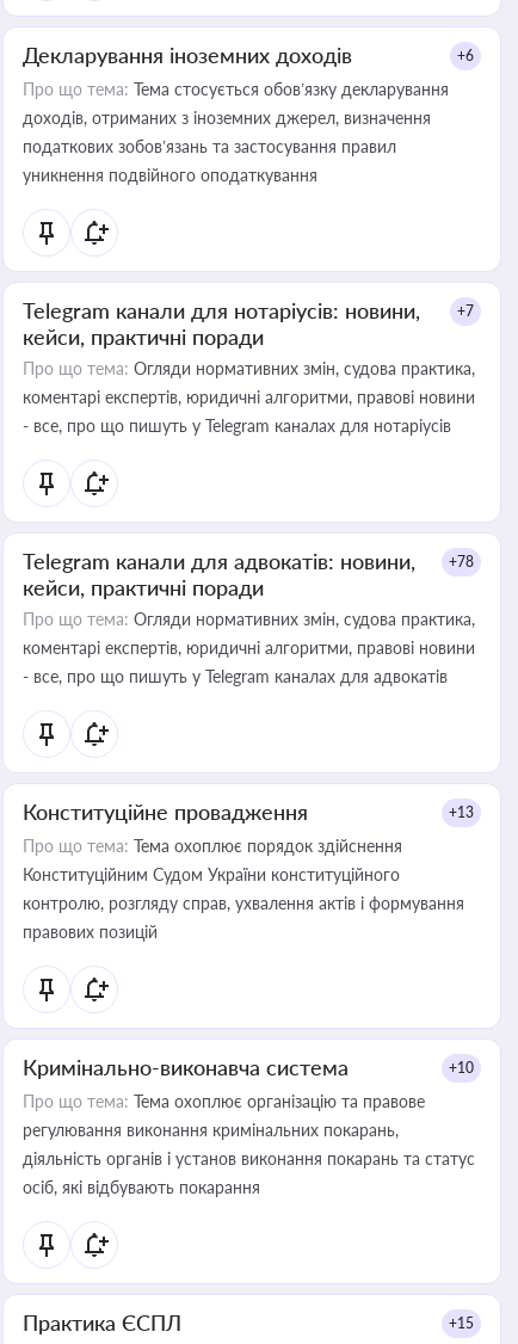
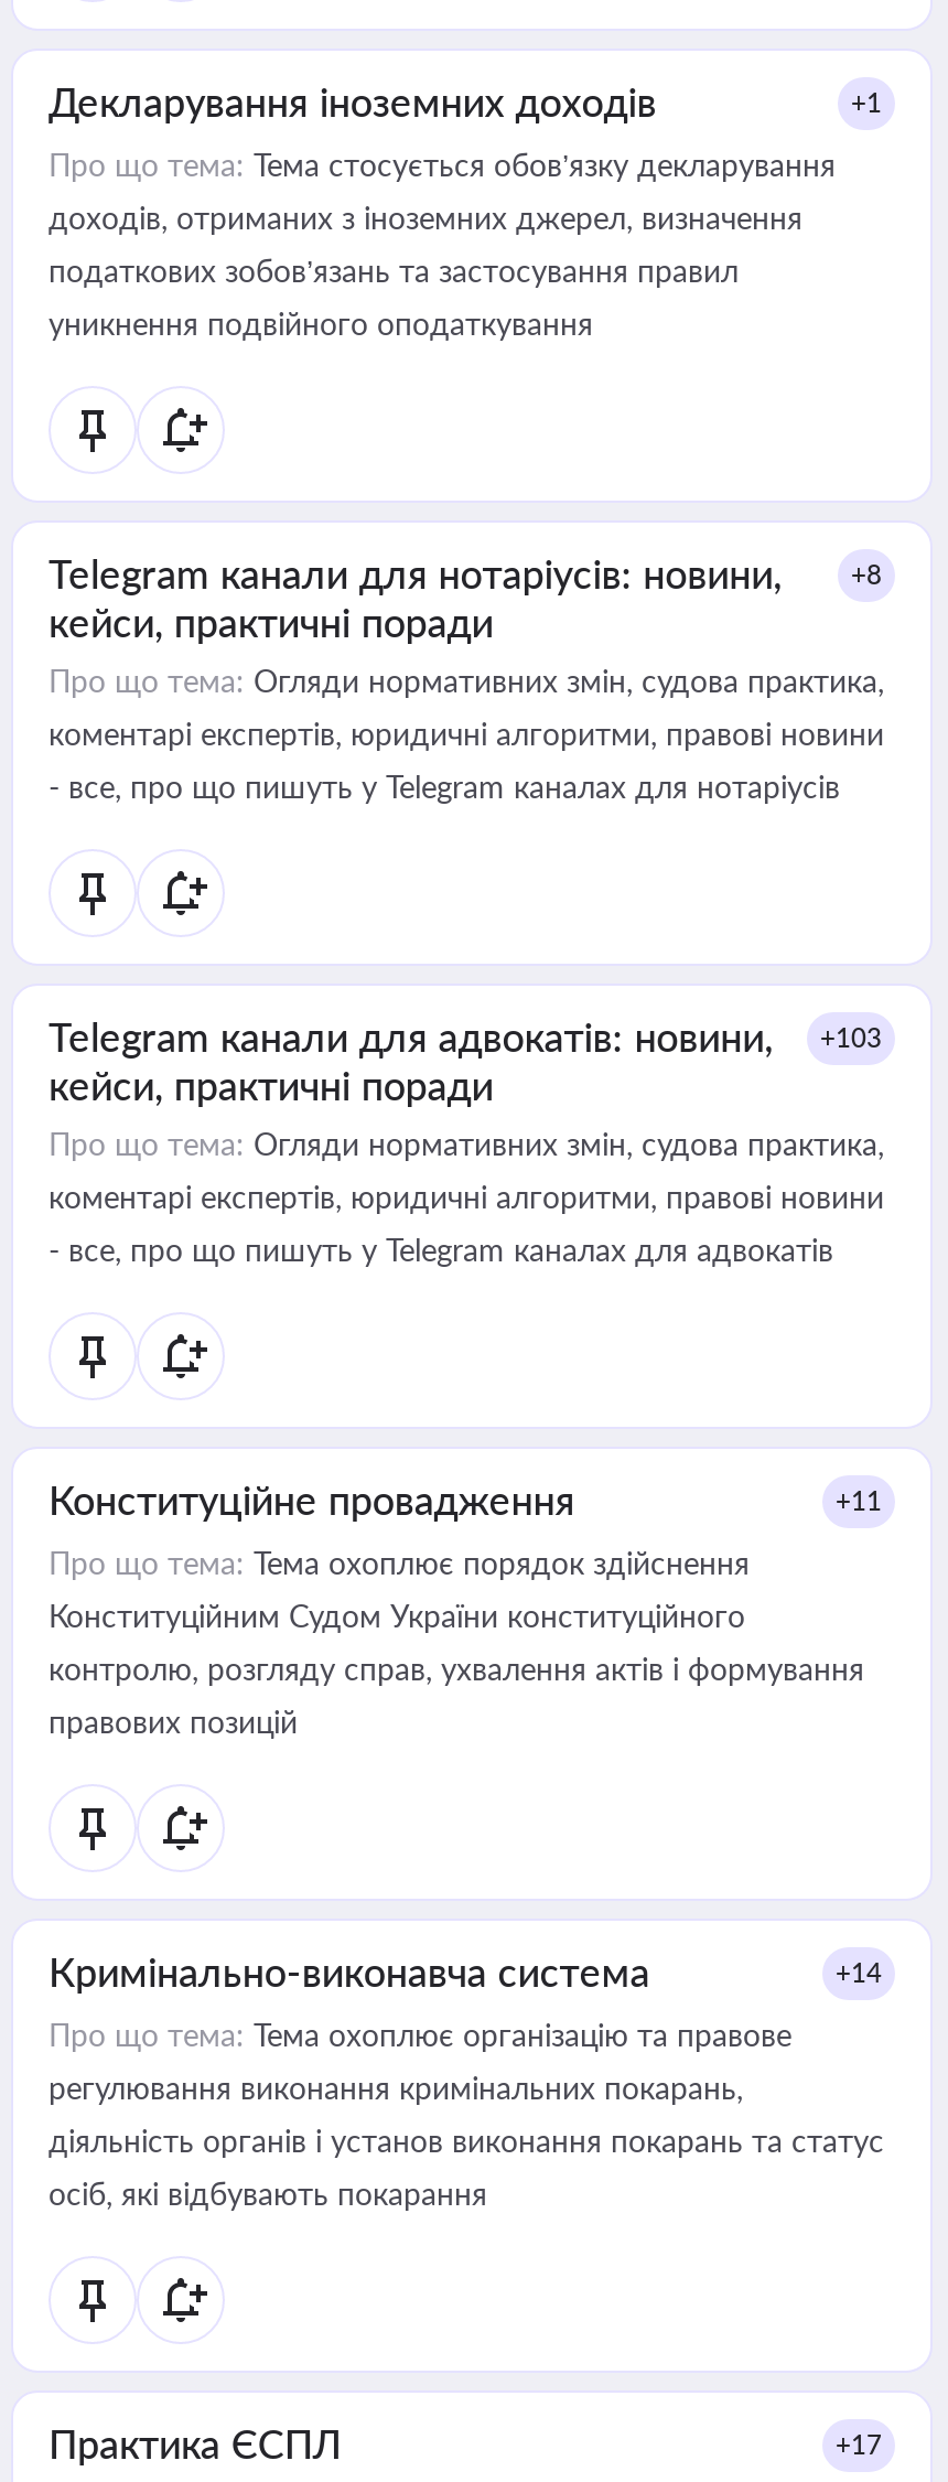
[457,47,474,64] +6 -> [851,86,882,119] +1
[457,302,474,320] +7 -> [851,558,882,591] +8
[23,548,474,574] Telegram канали для адвокатів: новини, +78 -> [49,1012,882,1061] Telegram канали для адвокатів: новини, +103
[449,803,474,821] +13 -> [836,1484,882,1517] +11
[449,1059,474,1077] +10 -> [836,1956,882,1989] +14
[449,1314,474,1332] +15 -> [836,2428,882,2461] +17

